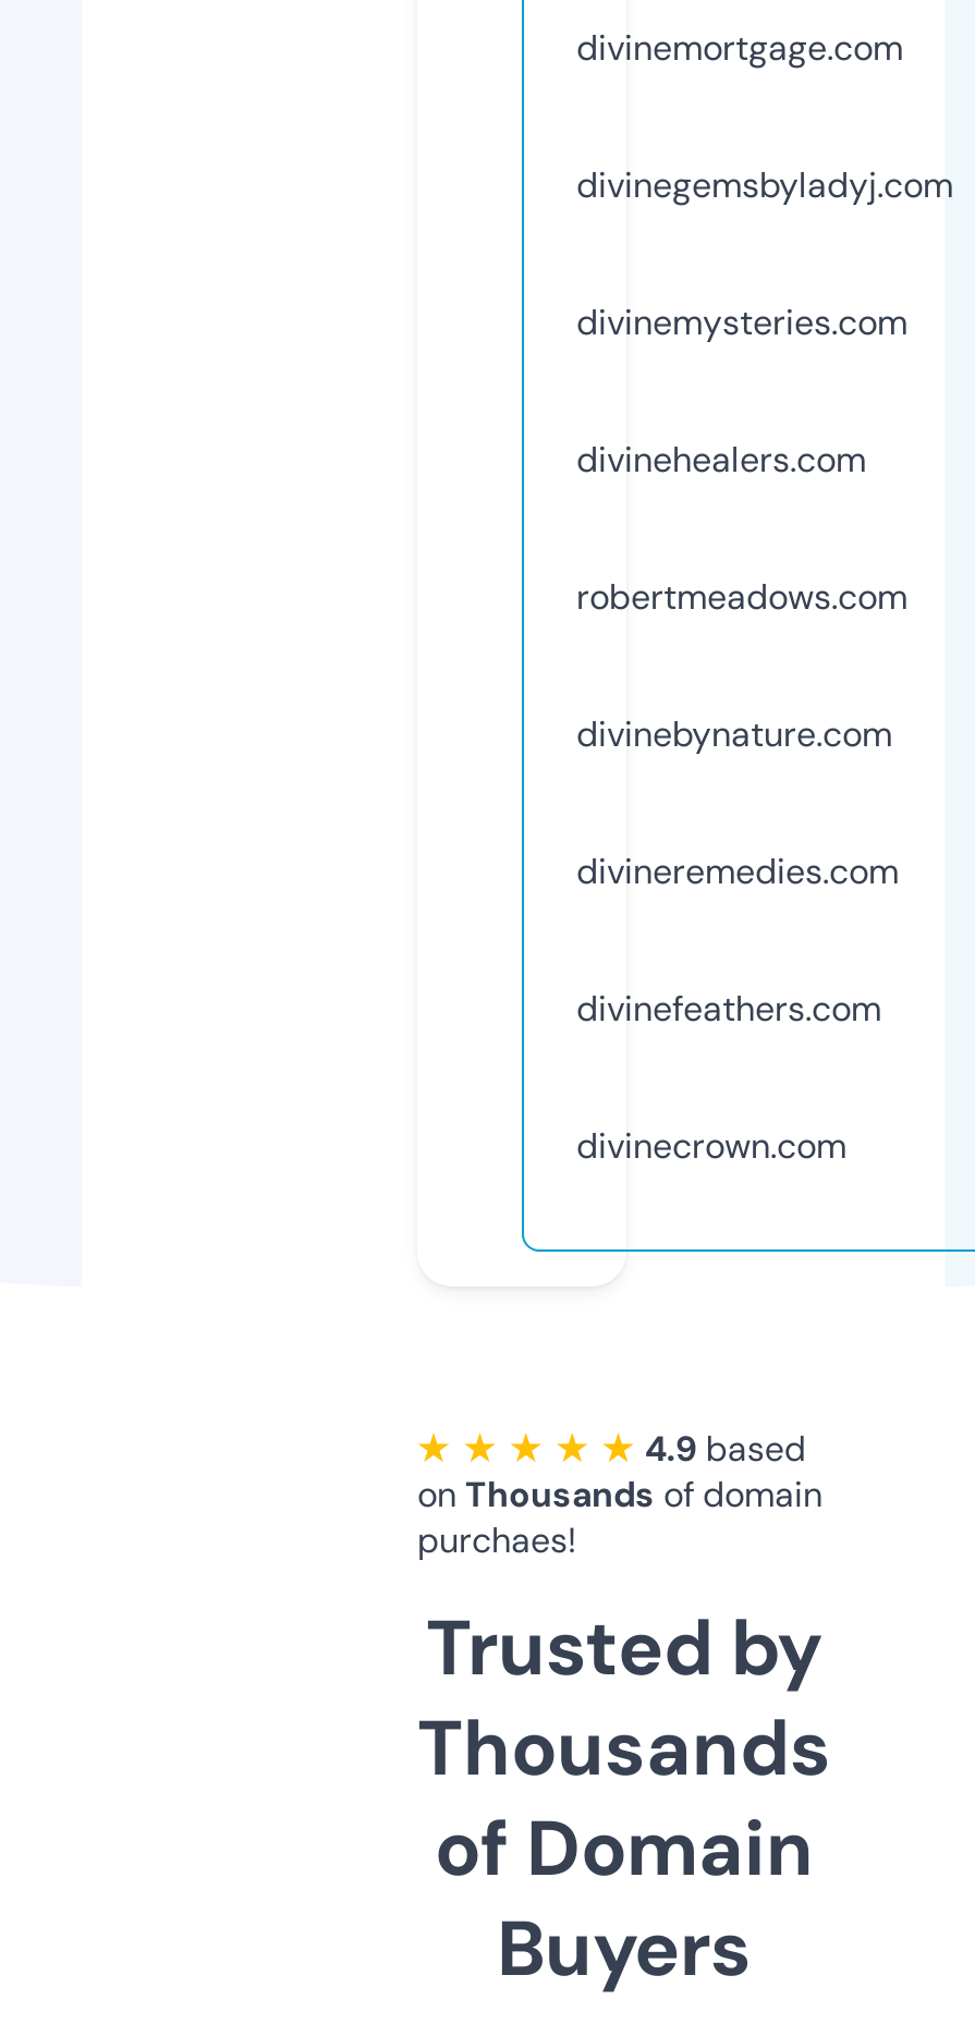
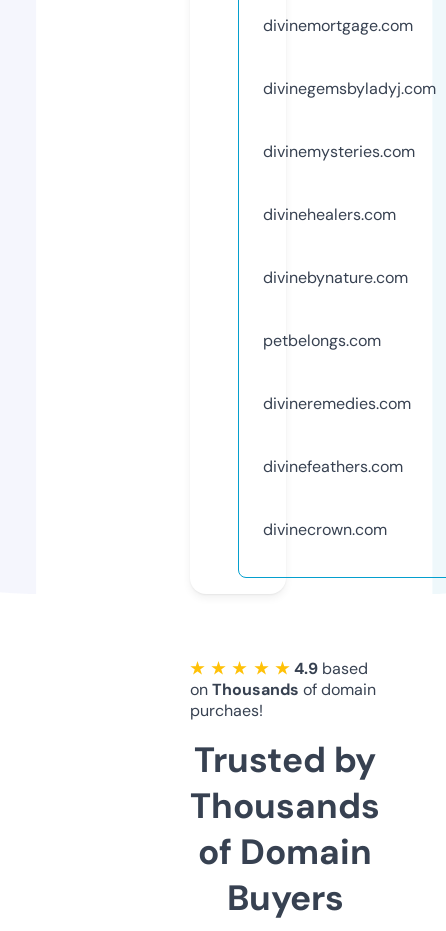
[576,574,907,619] robertmeadows.com -> none
moved [576,711,892,757] -> [263,267,408,288]: divinebynature.com
none -> [263,330,381,351] petbelongs.com

